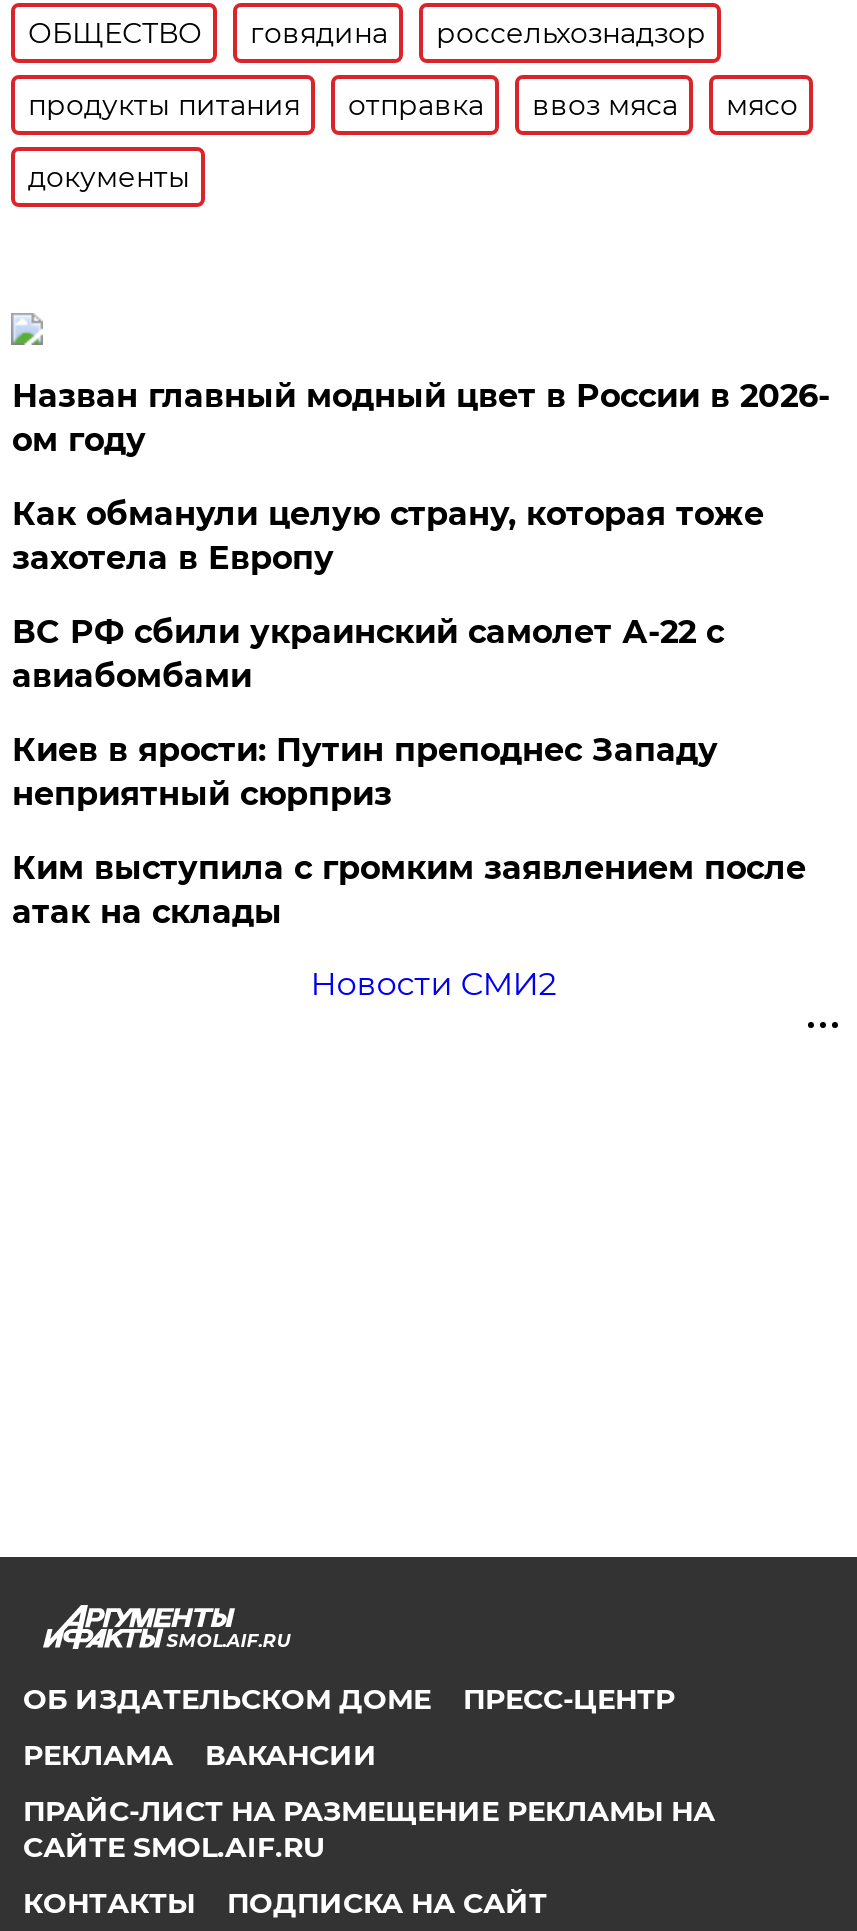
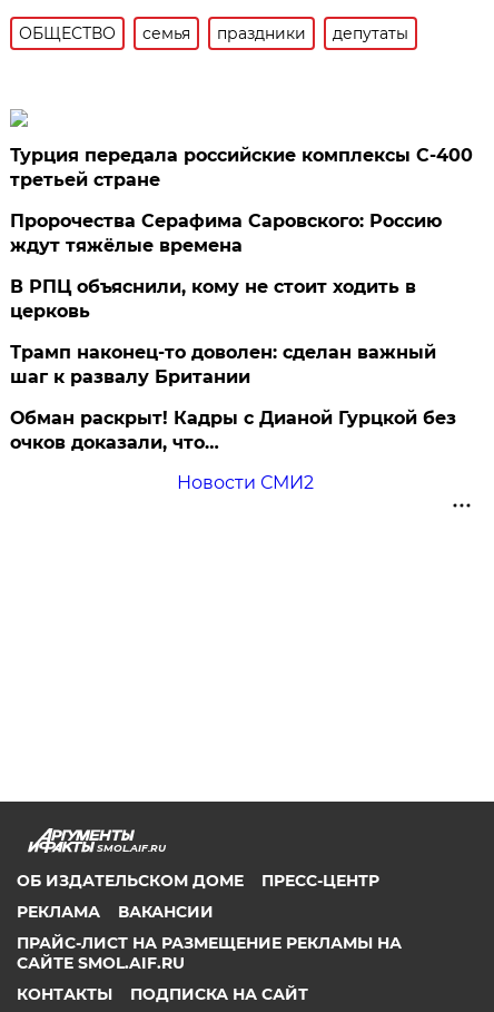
[28,15,798,195] говядина | россельхознадзор | продукты питания | отправка | ввоз мяса | мясо | документы -> [143,23,409,43] семья | праздники | депутаты
[12,377,830,931] Назван главный модный цвет в России в 2026- | ом году | Как обманули целую страну, которая тоже | захотела в Европу | ВС РФ сбили украинский самолет А-22 с | авиабомбами | Киев в ярости: Путин преподнес Западу | неприятный сюрприз | Ким выступила с громким заявлением после | атак на склады -> [10,145,473,453] Турция передала российские комплексы С-400 | третьей стране | Пророчества Серафима Саровского: Россию | ждут тяжёлые времена | В РПЦ объяснили, кому не стоит ходить в | церковь | Трамп наконец-то доволен: сделан важный | шаг к развалу Британии | Обман раскрыт! Кадры с Дианой Гурцкой без | очков доказали, что…

